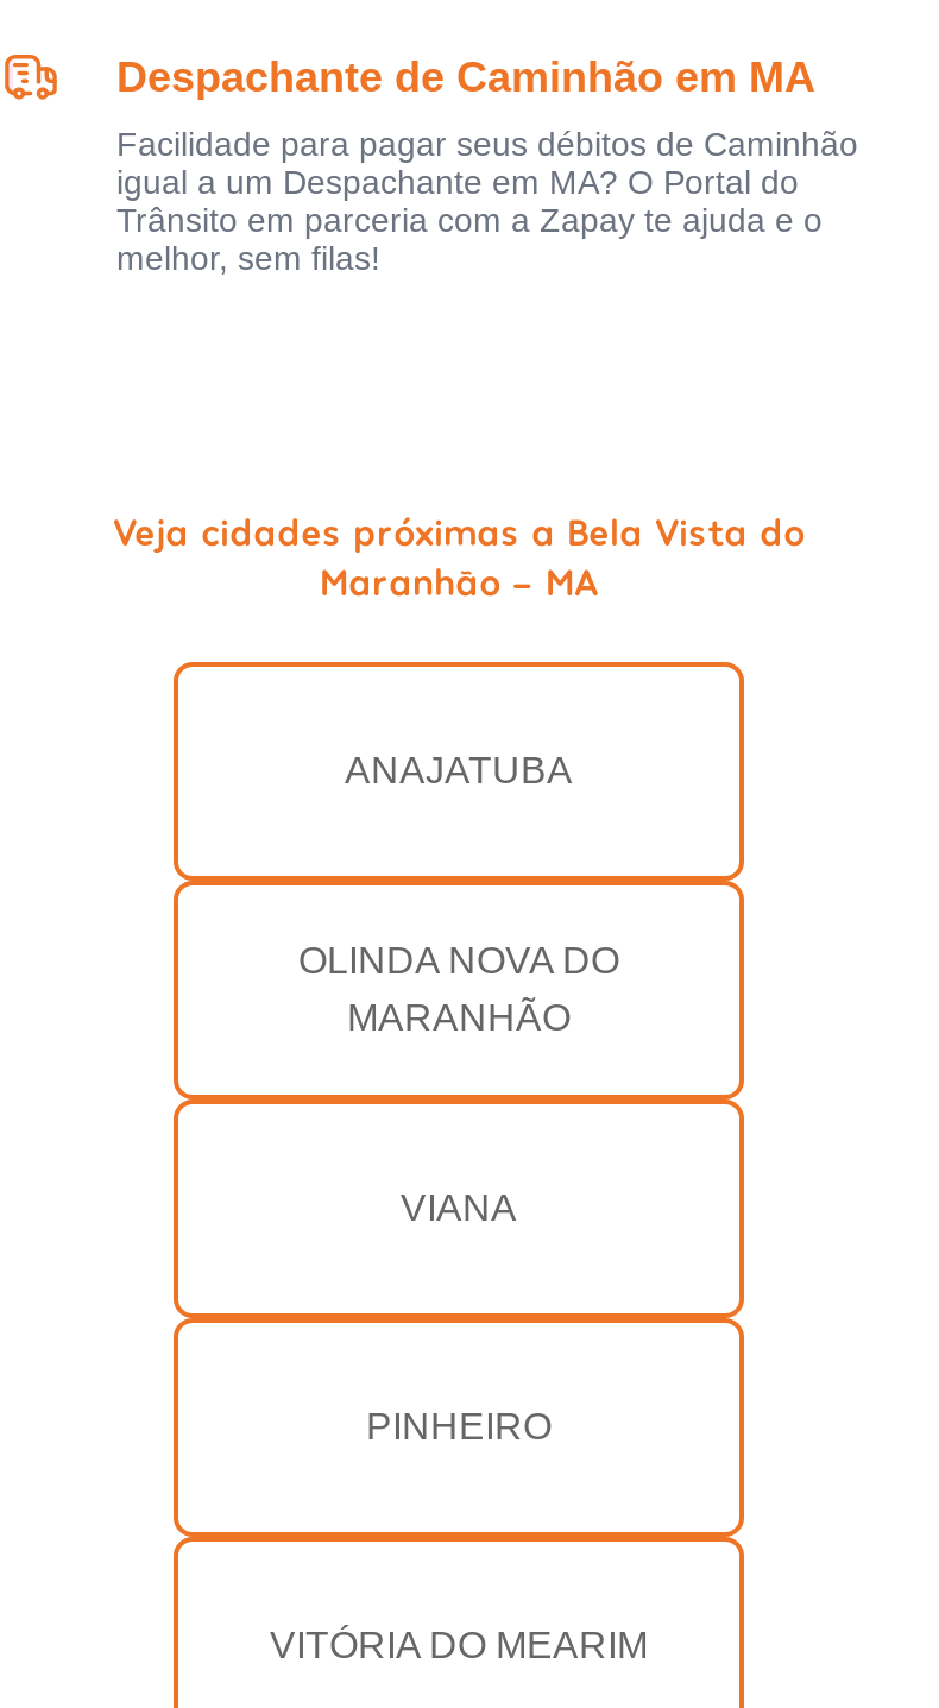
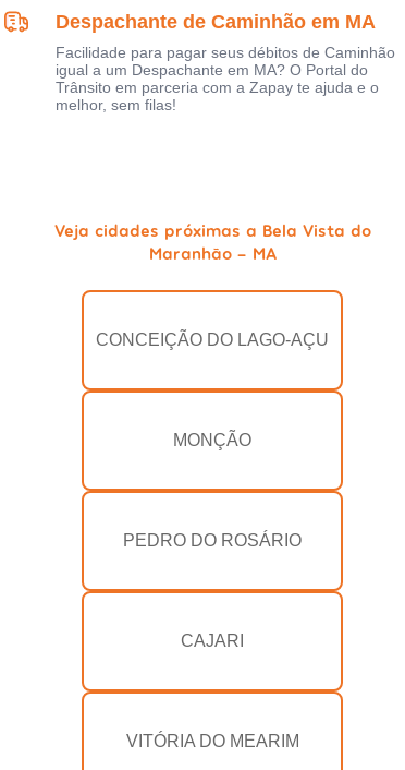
[345,751,573,792] ANAJATUBA -> [96,331,329,350] CONCEIÇÃO DO LAGO-AÇU
[298,941,619,1039] OLINDA NOVA DO | MARANHÃO -> [173,431,251,450] MONÇÃO
[401,1189,517,1229] VIANA -> [123,532,302,550] PEDRO DO ROSÁRIO
[366,1407,552,1448] PINHEIRO -> [181,632,244,651] CAJARI

